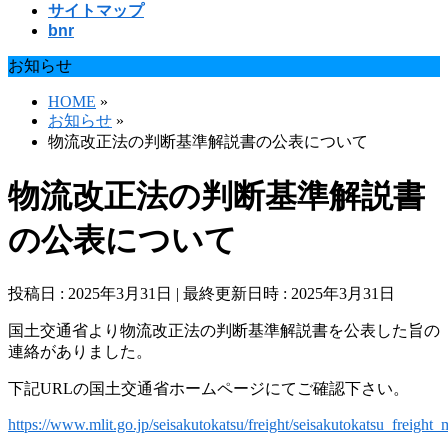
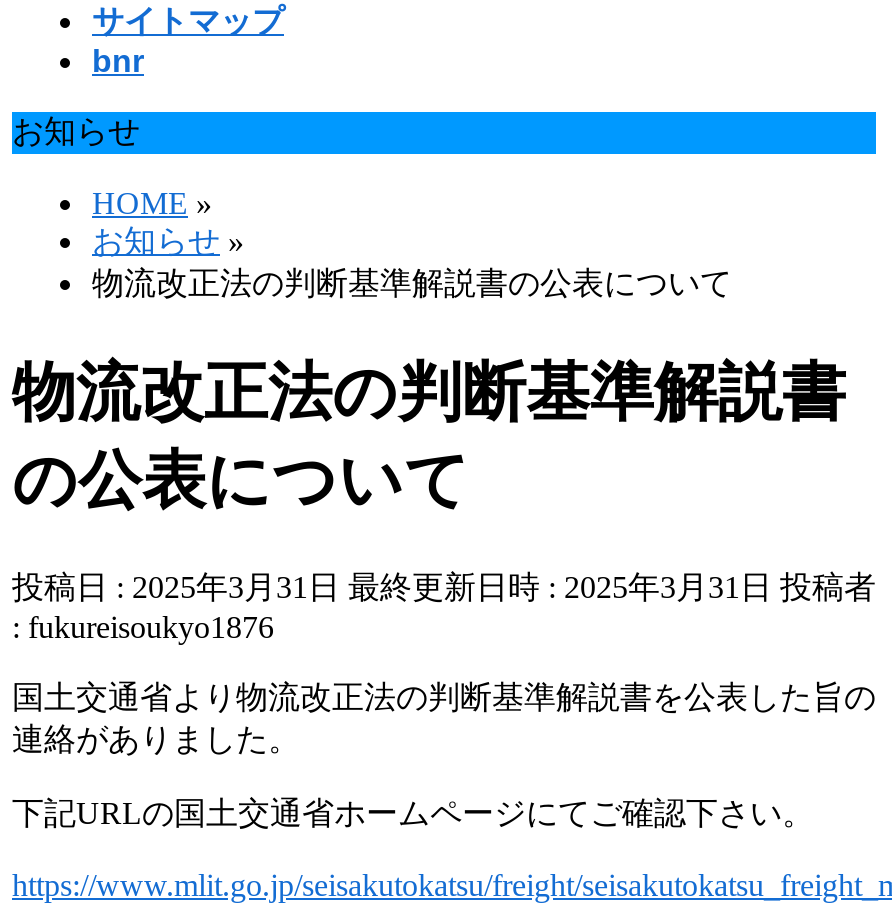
[8,285,395,302] 投稿日 : 2025年3月31日 | 最終更新日時 : 2025年3月31日 -> [12,571,876,645] 投稿日 : 2025年3月31日 最終更新日時 : 2025年3月31日 投稿者 | : fukureisoukyo1876

